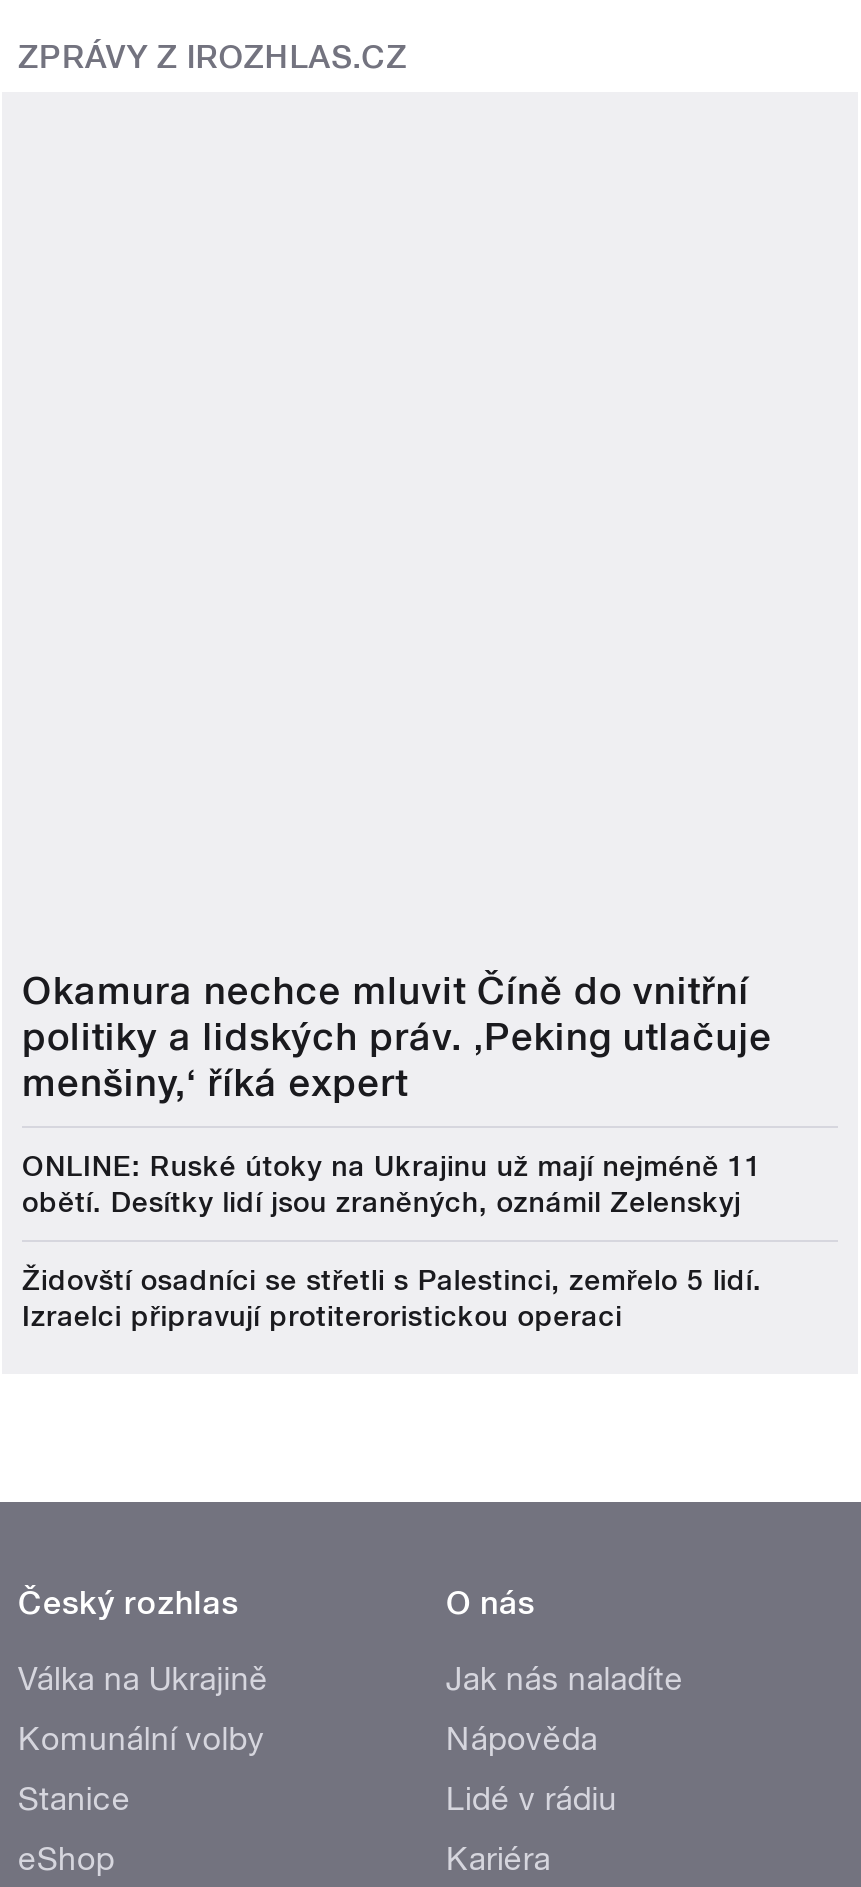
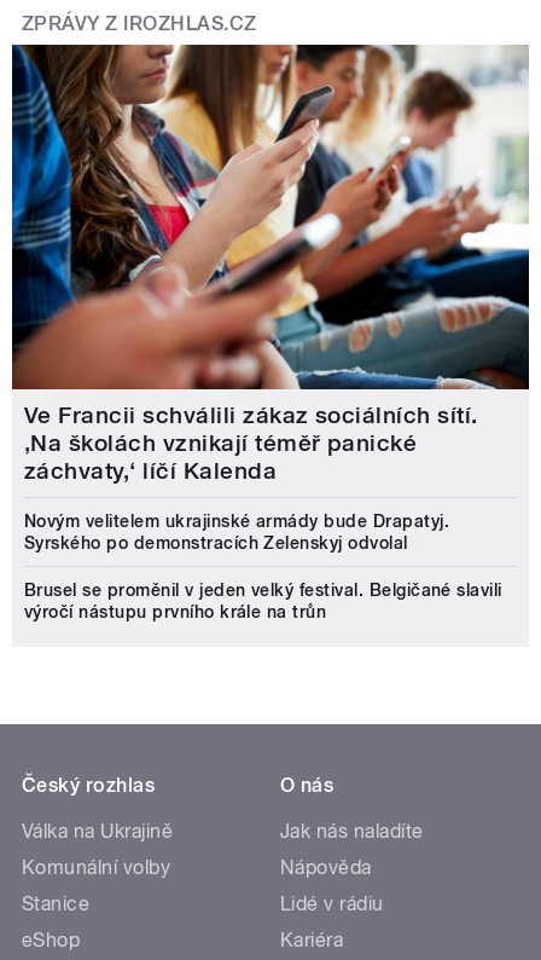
none -> [11,44,530,391] [image]
[22,968,772,1106] Okamura nechce mluvit Číně do vnitřní | politiky a lidských práv. ‚Peking utlačuje | menšiny,‘ říká expert -> [24,402,478,485] Ve Francii schválili zákaz sociálních sítí. | ‚Na školách vznikají téměř panické | záchvaty,‘ líčí Kalenda
[22,1150,762,1218] ONLINE: Ruské útoky na Ukrajinu už mají nejméně 11 | obětí. Desítky lidí jsou zraněných, oznámil Zelenskyj -> [24,512,449,553] Novým velitelem ukrajinské armády bude Drapatyj. | Syrského po demonstracích Zelenskyj odvolal
[22,1264,762,1332] Židovští osadníci se střetli s Palestinci, zemřelo 5 lidí. | Izraelci připravují protiteroristickou operaci -> [24,581,502,622] Brusel se proměnil v jeden velký festival. Belgičané slavili | výročí nástupu prvního krále na trůn

